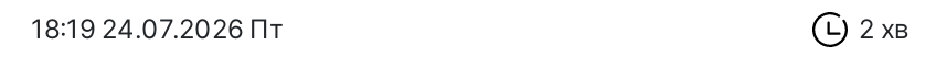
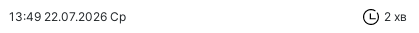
[31,12,283,45] 18:19 24.07.2026 Пт -> [9,9,126,24] 13:49 22.07.2026 Ср

